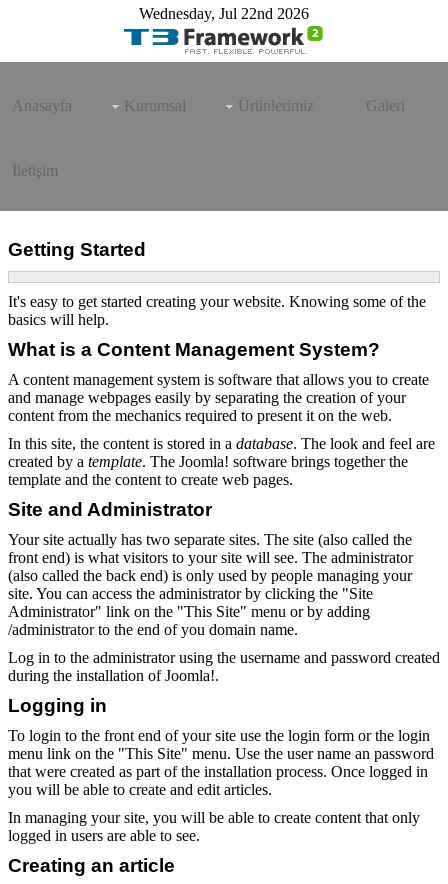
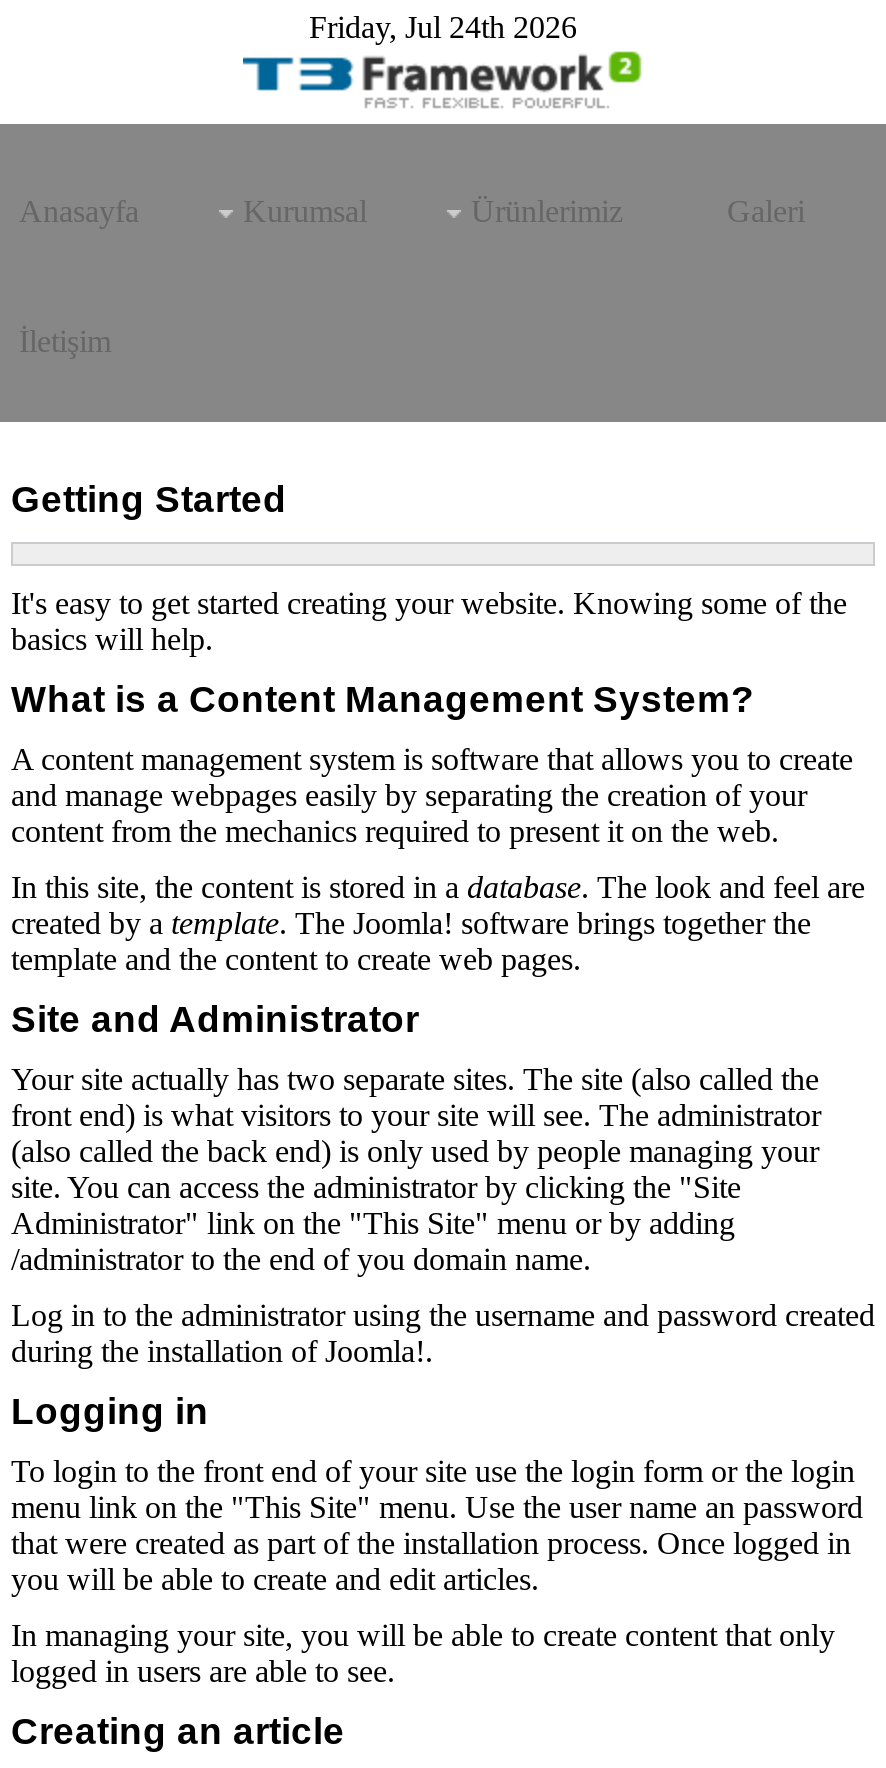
[139,5,309,22] Wednesday, Jul 22nd 2026 -> [309,10,577,44] Friday, Jul 24th 2026

